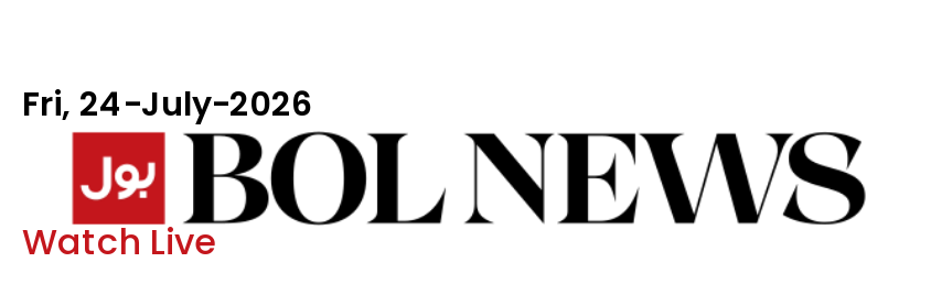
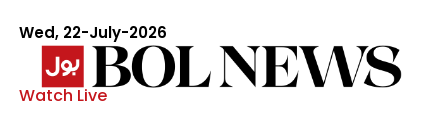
[22,80,313,127] Fri, 24-July-2026 -> [19,22,167,43] Wed, 22-July-2026

